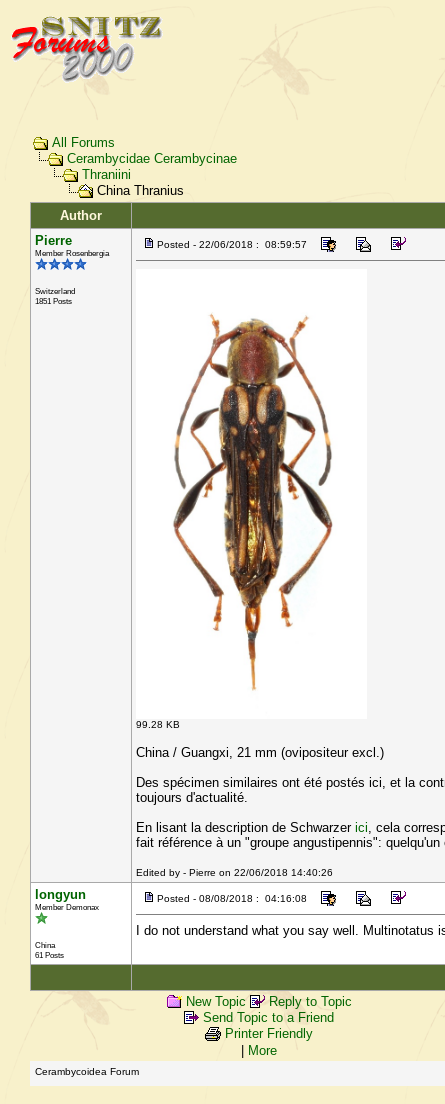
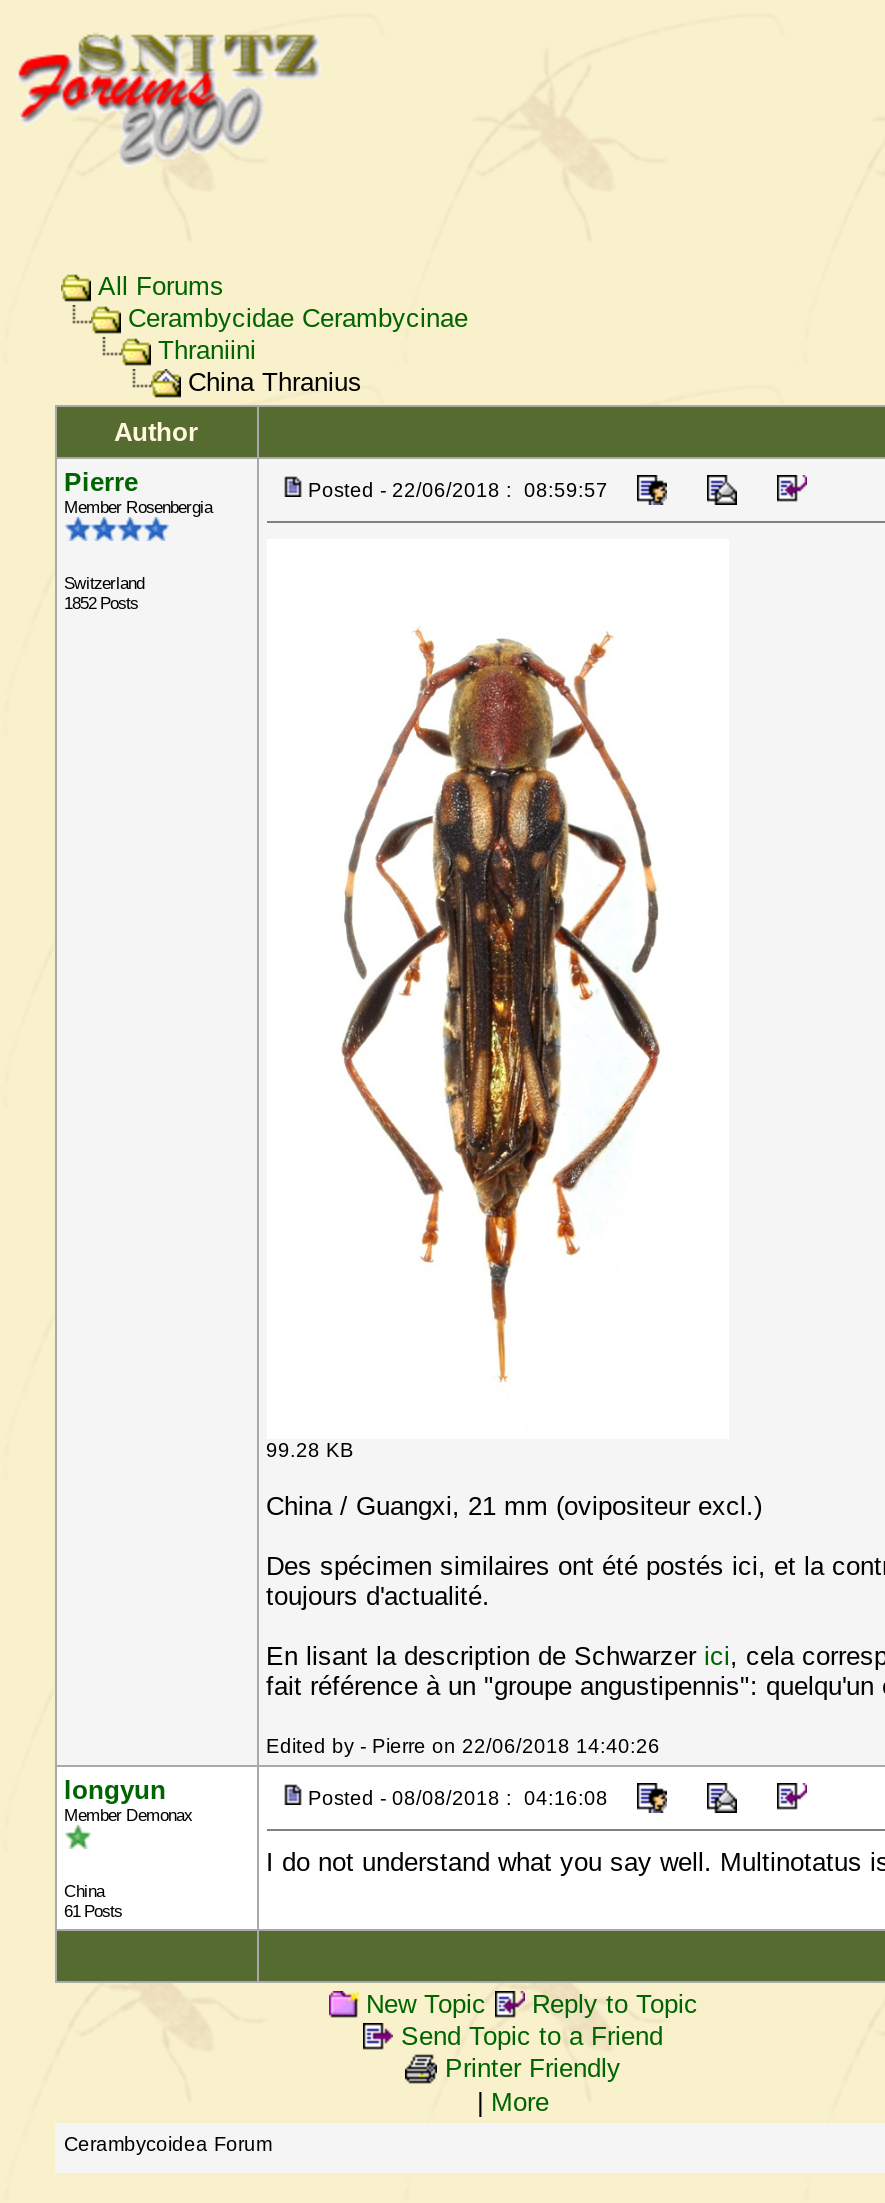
[34,296,71,306] 1851 Posts -> [64,593,138,613] 1852 Posts

